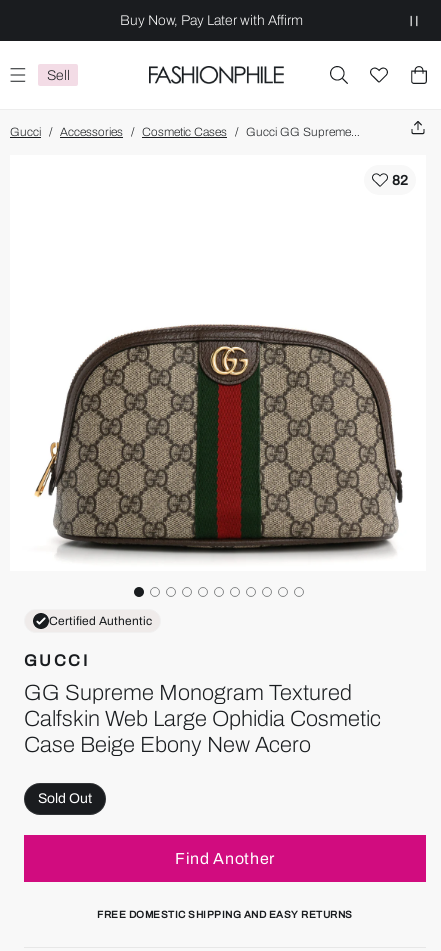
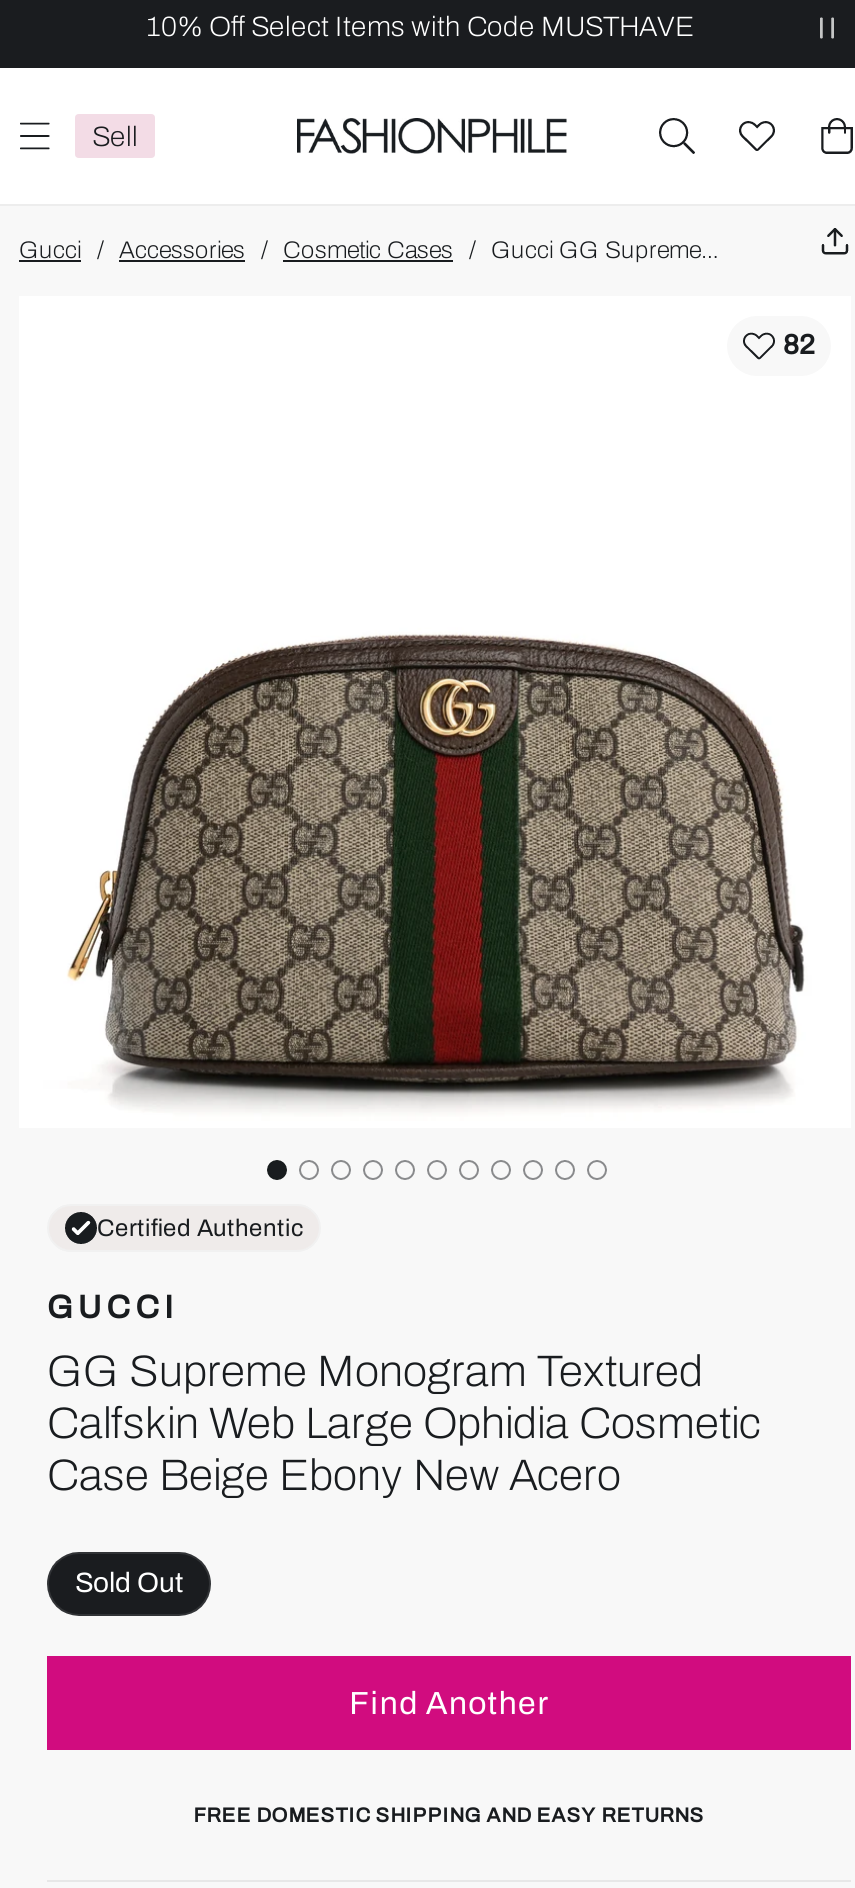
[119,13,302,28] Buy Now, Pay Later with Affirm -> [147,12,695,42] 10% Off Select Items with Code MUSTHAVE

